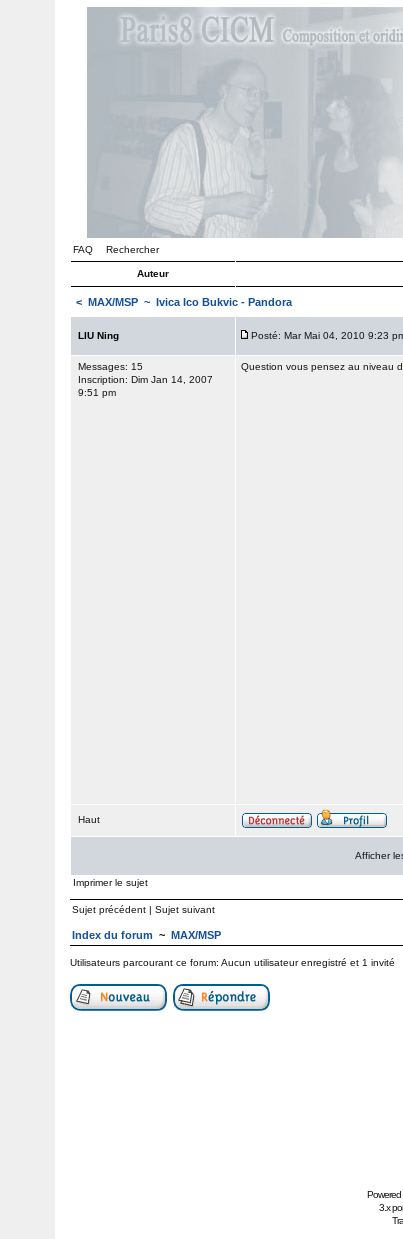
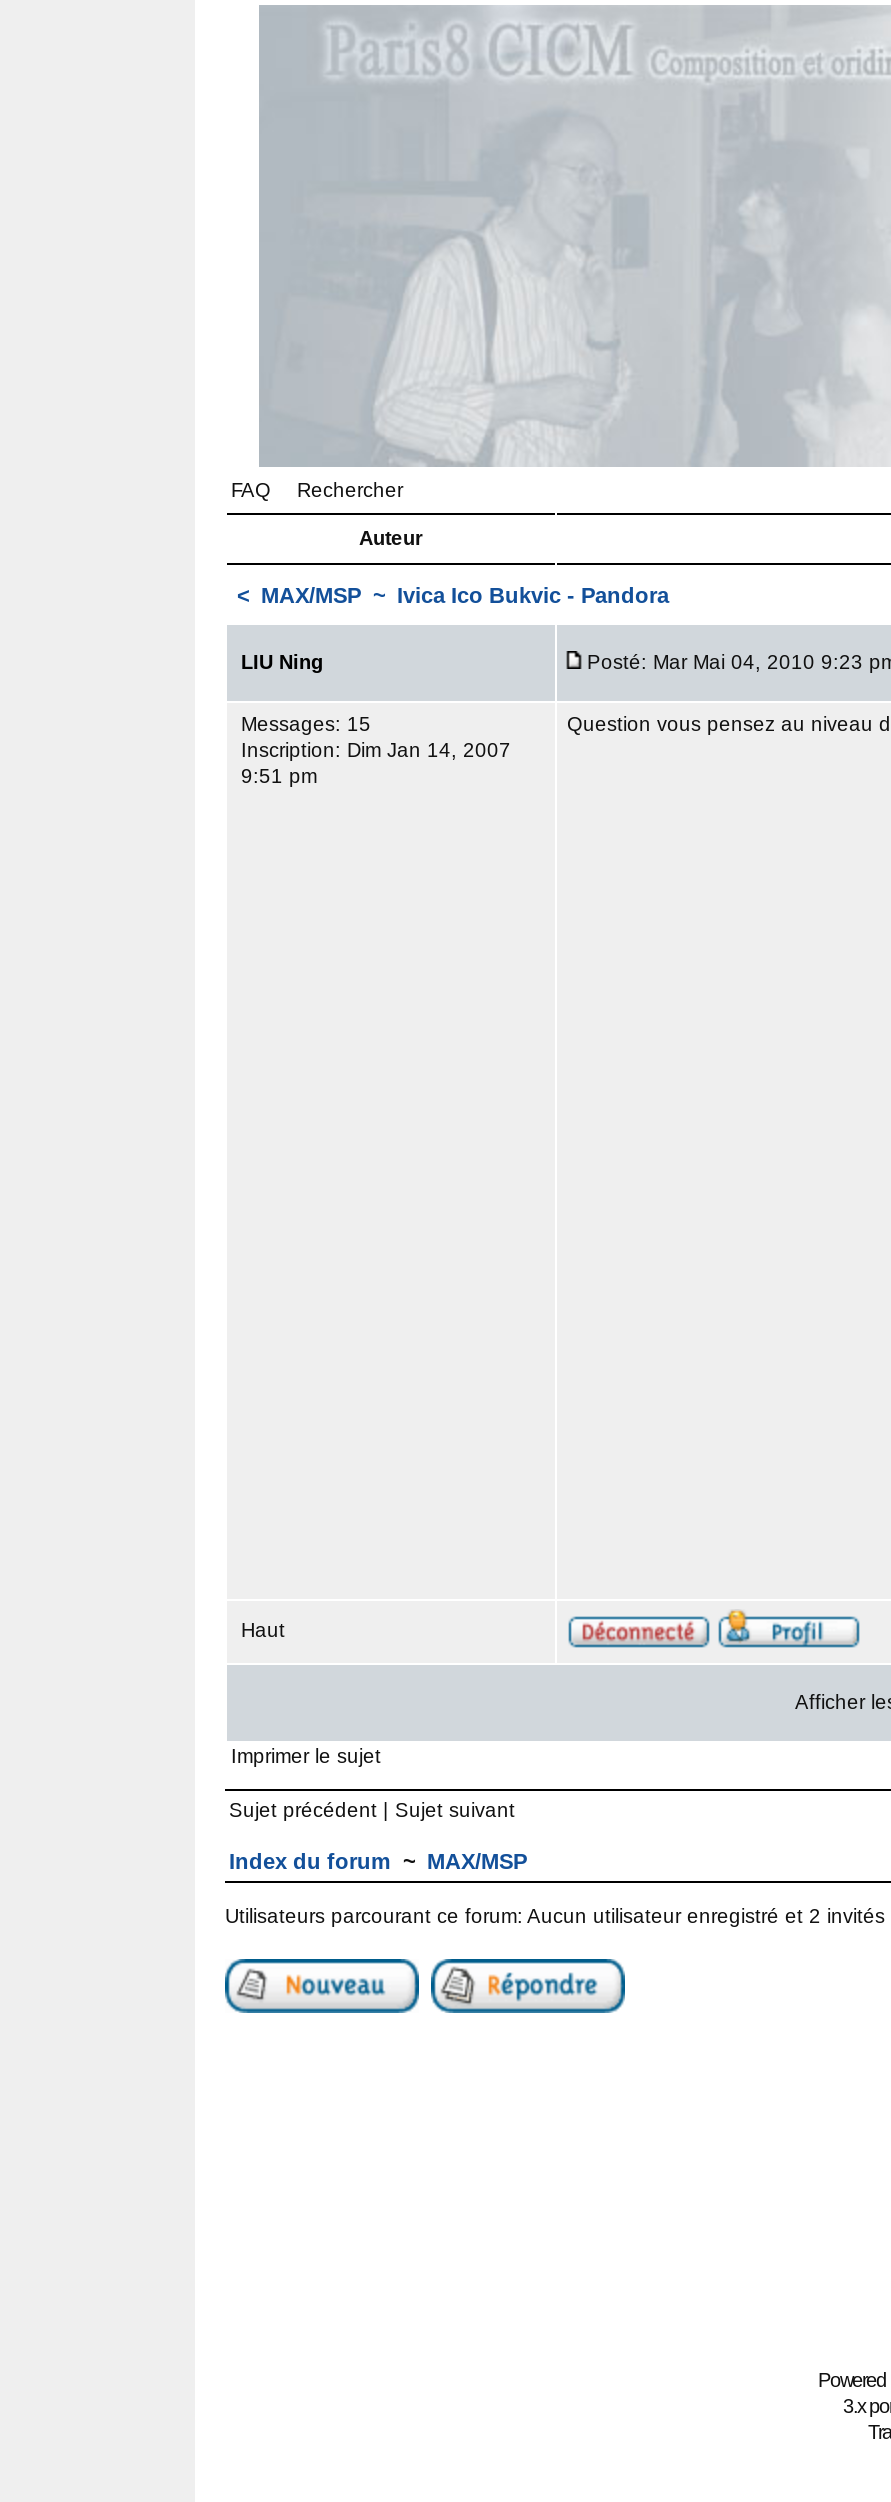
[70,957,395,968] Utilisateurs parcourant ce forum: Aucun utilisateur enregistré et 1 invité -> [225,1905,885,1927] Utilisateurs parcourant ce forum: Aucun utilisateur enregistré et 2 invités

